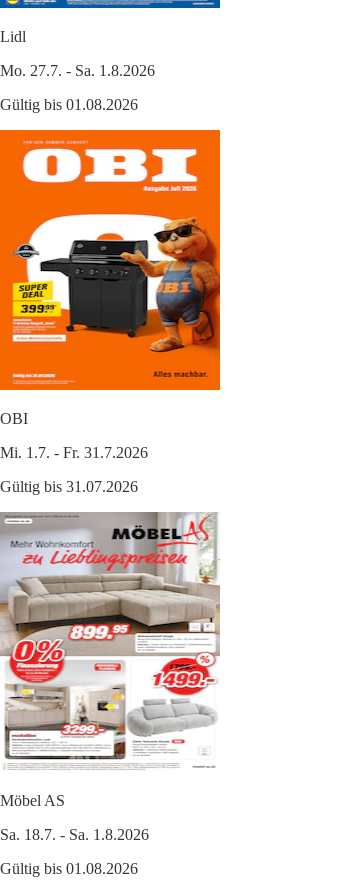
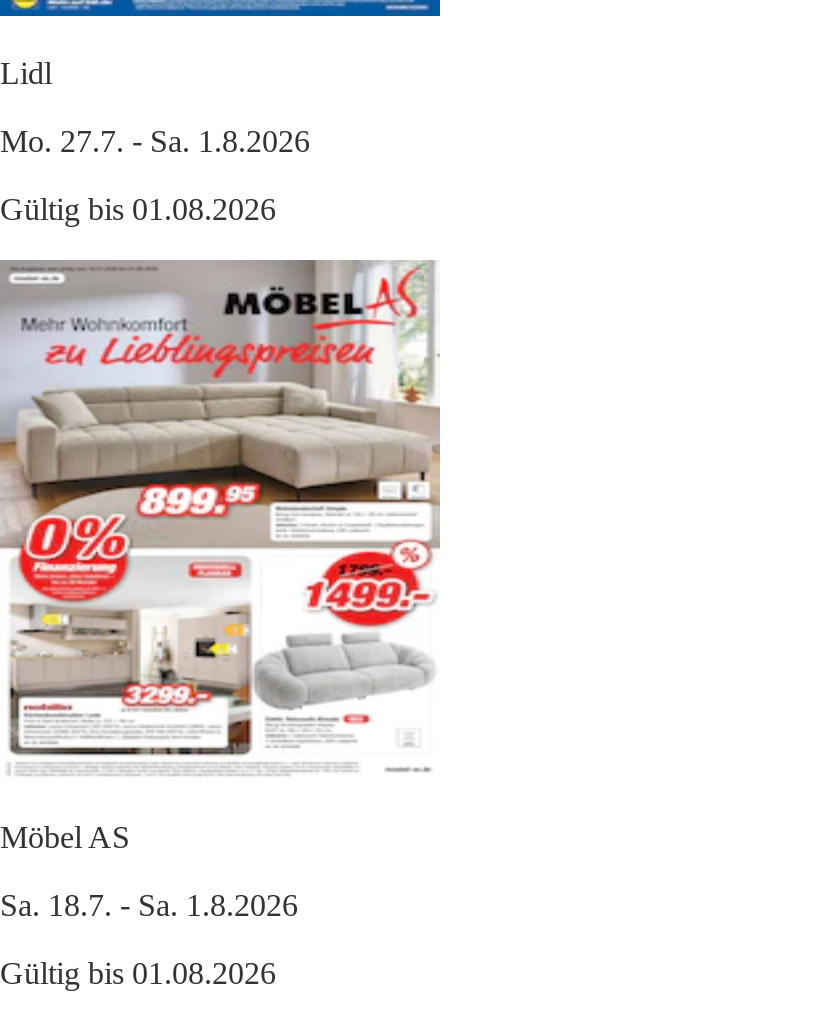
[0,129,221,495] [image] | OBI | Mi. 1.7. - Fr. 31.7.2026 | Gültig bis 31.07.2026 -> none

